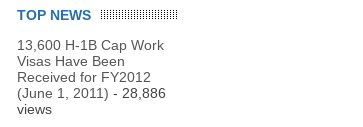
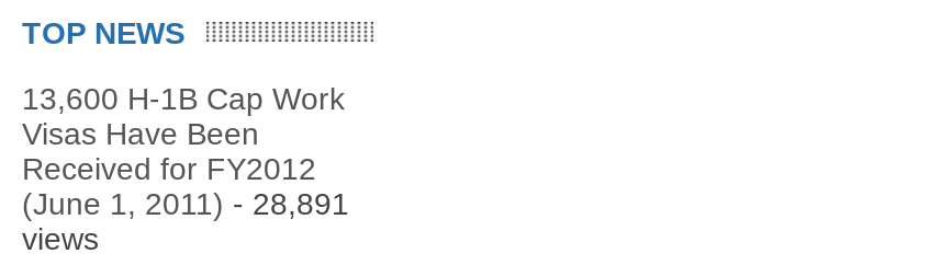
[17,85,166,101] (June 1, 2011) - 28,886 -> [22,186,349,221] (June 1, 2011) - 28,891

